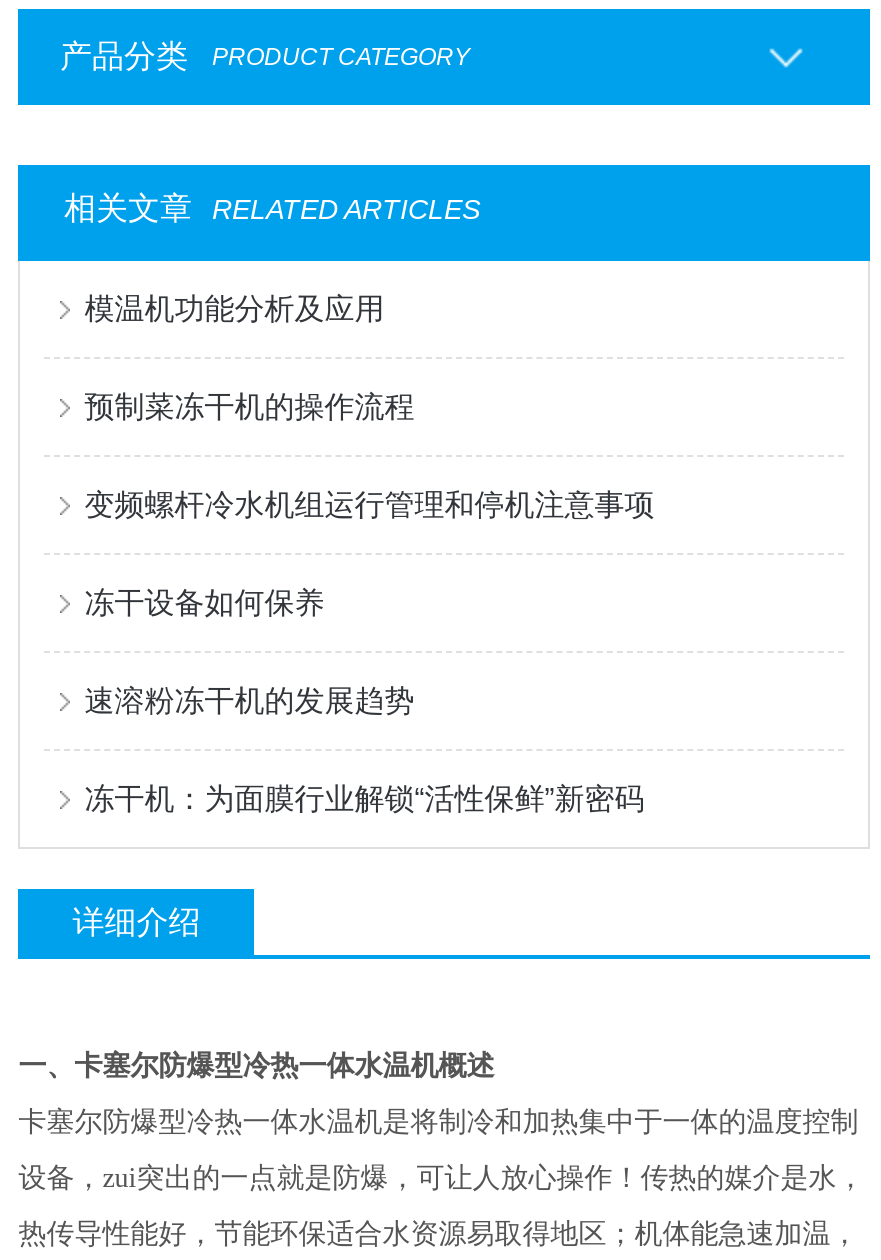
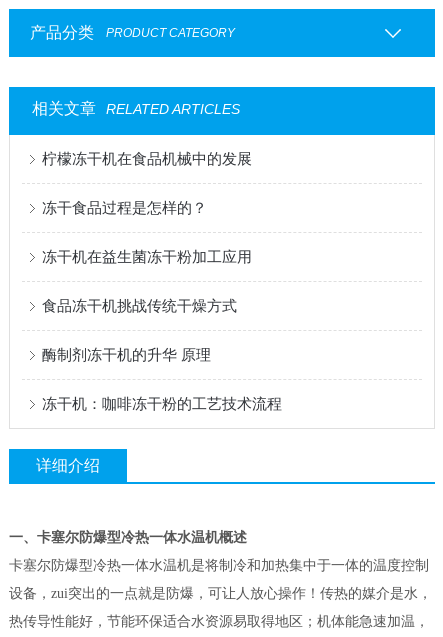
[84,291,384,325] 模温机功能分析及应用 -> [42,150,252,167] 柠檬冻干机在食品机械中的发展
[84,389,414,423] 预制菜冻干机的操作流程 -> [42,199,207,216] 冻干食品过程是怎样的？
[84,487,654,521] 变频螺杆冷水机组运行管理和停机注意事项 -> [42,248,252,265] 冻干机在益生菌冻干粉加工应用
[84,585,324,619] 冻干设备如何保养 -> [42,297,237,314] 食品冻干机挑战传统干燥方式
[84,683,414,717] 速溶粉冻干机的发展趋势 -> [42,346,211,363] 酶制剂冻干机的升华 原理
[84,781,644,815] 冻干机：为面膜行业解锁“活性保鲜”新密码 -> [42,395,282,412] 冻干机：咖啡冻干粉的工艺技术流程

